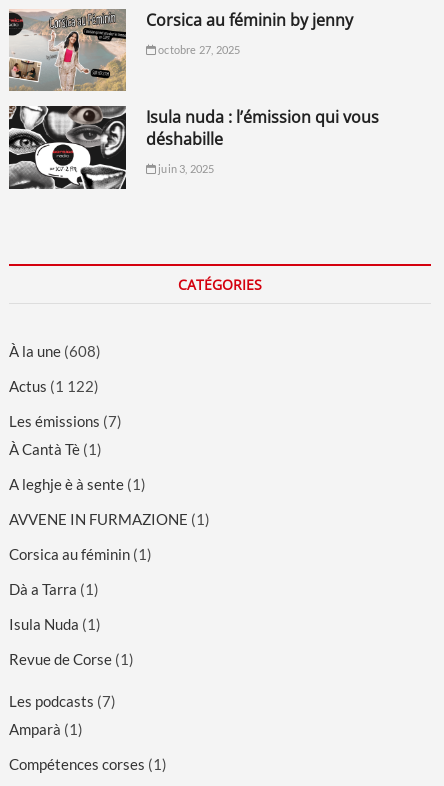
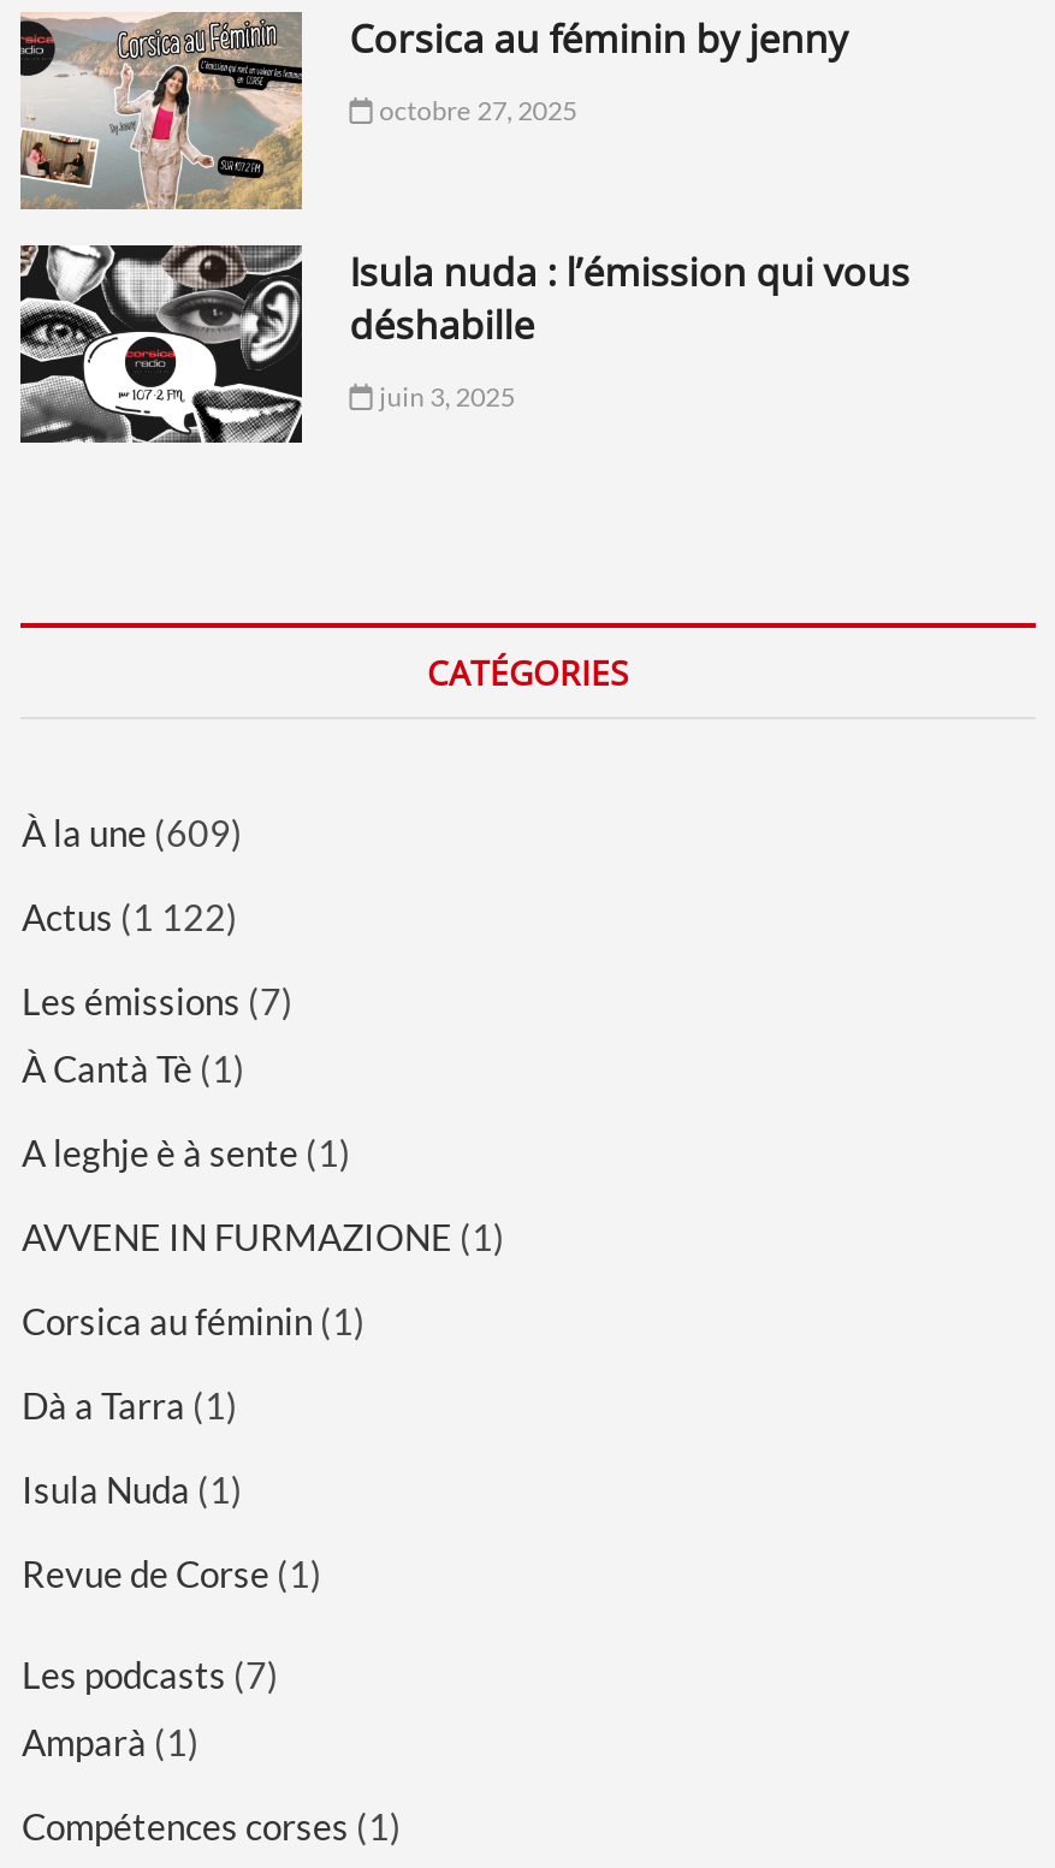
[9,342,101,360] À la une (608) -> [21,812,243,855] À la une (609)

